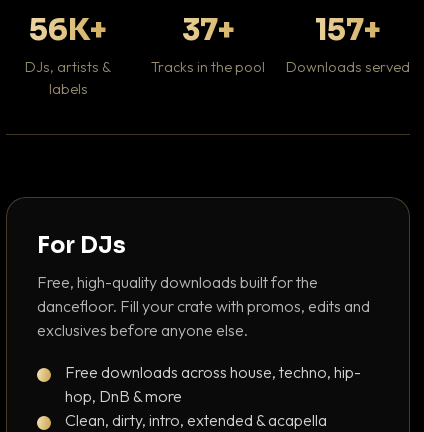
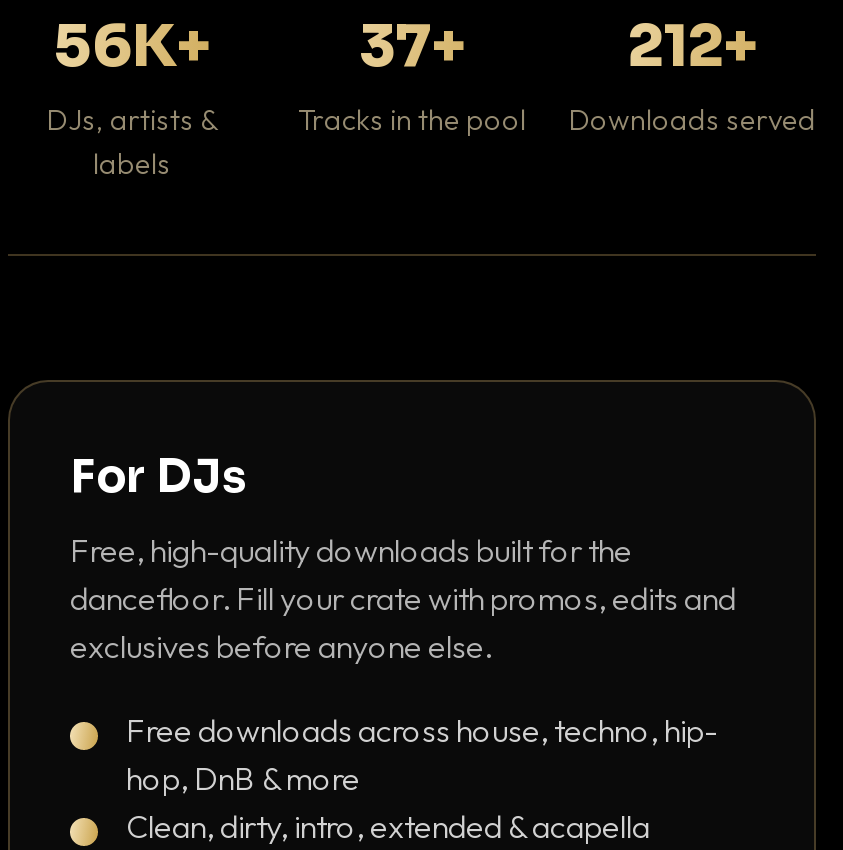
[315,12,381,48] 157+ -> [627,10,757,82] 212+

